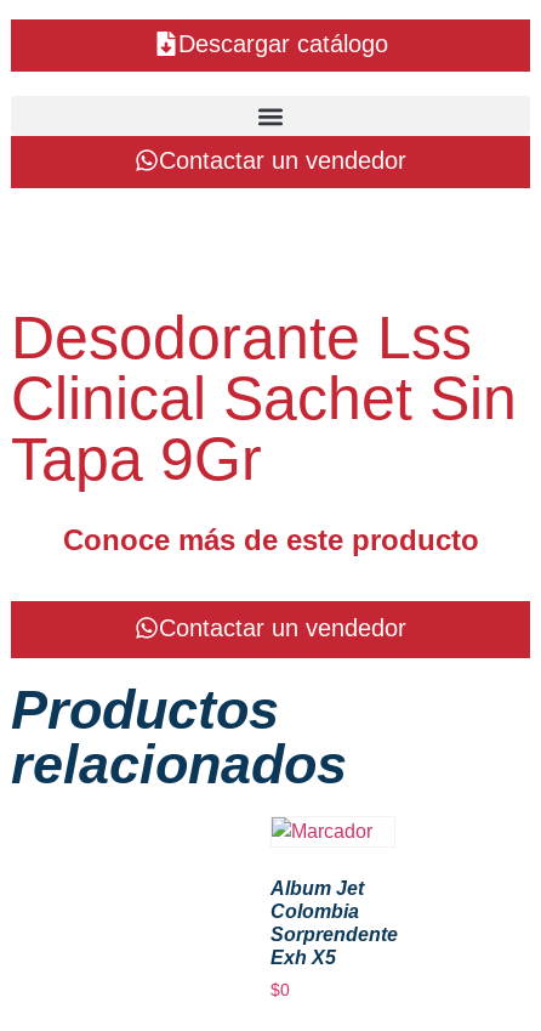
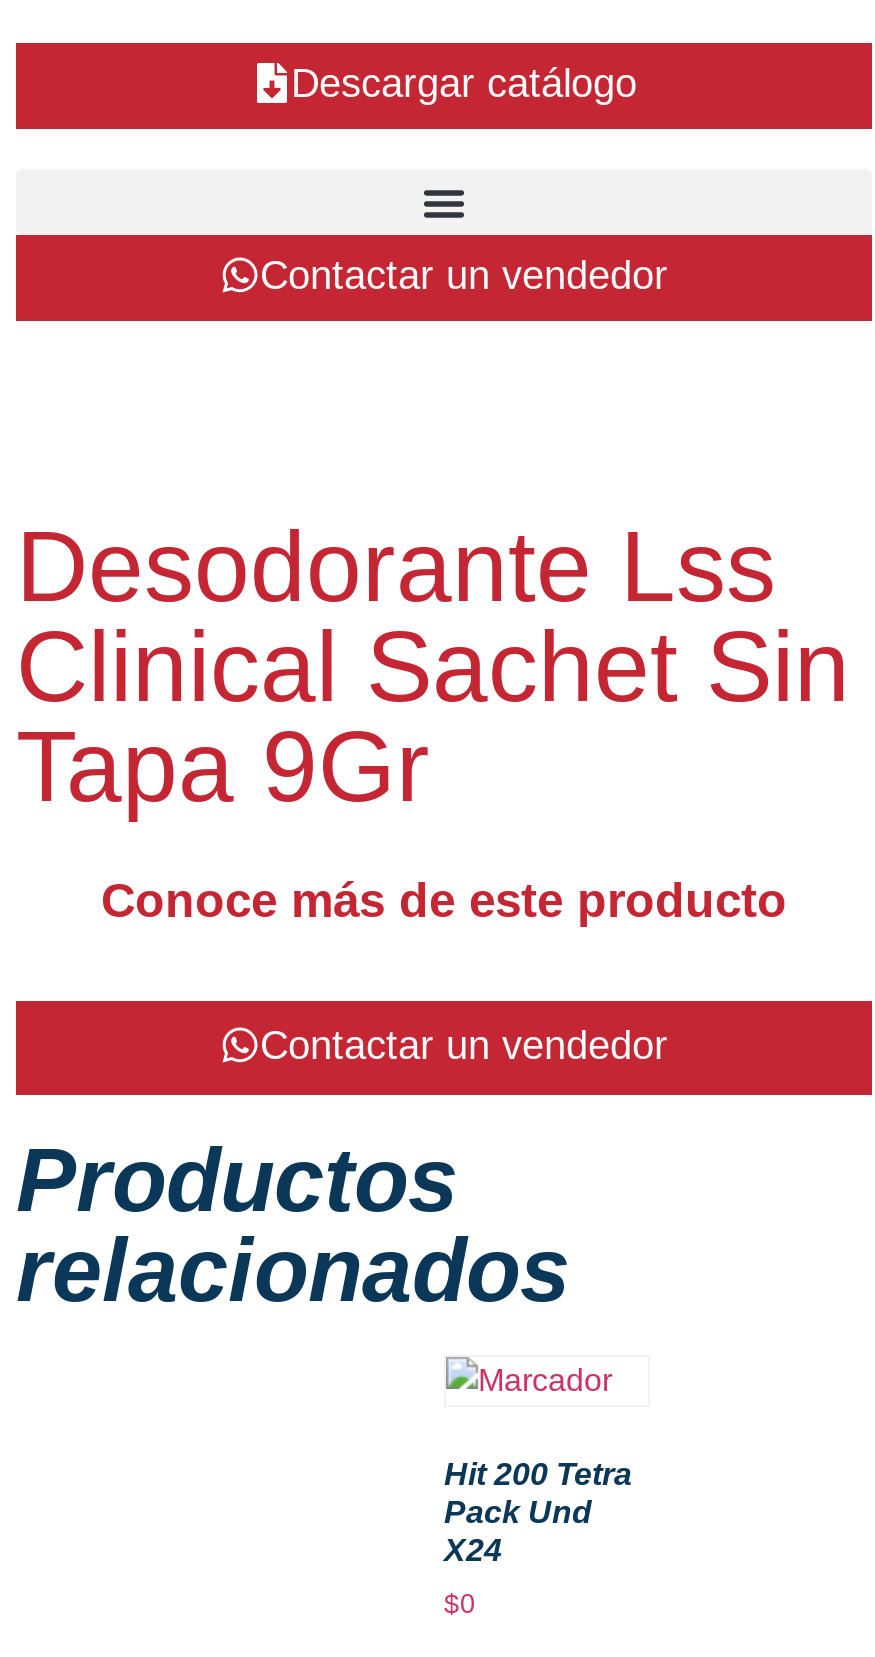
[270,878,398,968] Album Jet | Colombia | Sorprendente | Exh X5 -> [444,1457,632,1567] Hit 200 Tetra | Pack Und | X24

